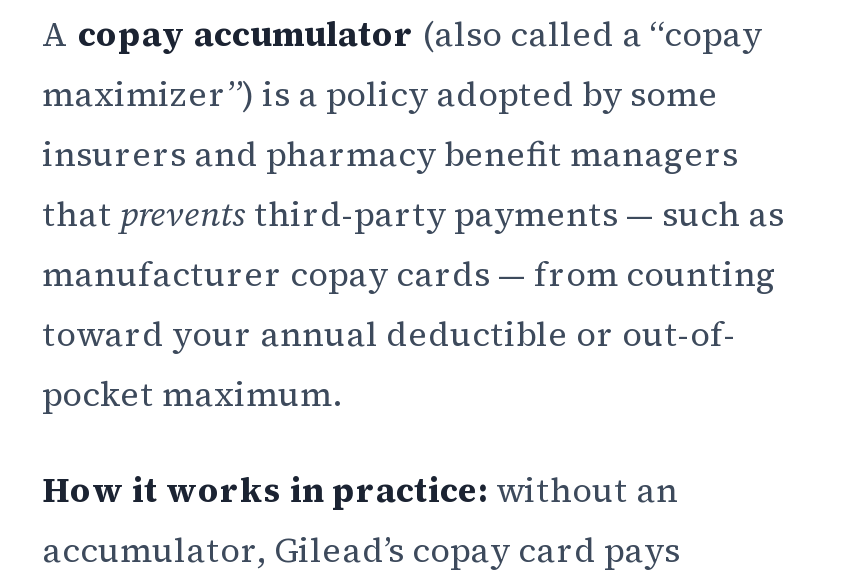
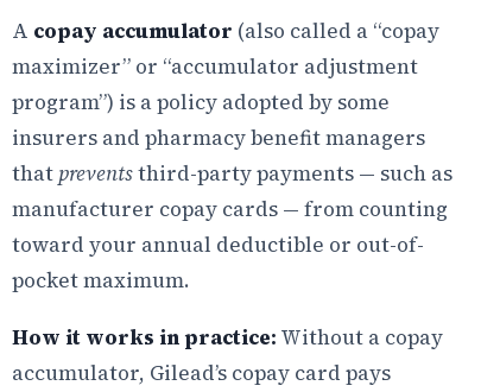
[42,70,718,118] maximizer”) is a policy adopted by some -> [12,52,418,116] maximizer” or “accumulator adjustment | program”) is a policy adopted by some
[42,466,678,514] How it works in practice: without an -> [12,323,443,352] How it works in practice: Without a copay

